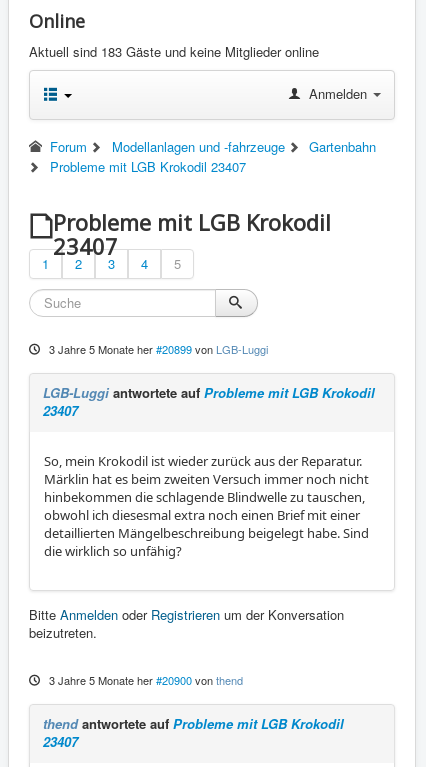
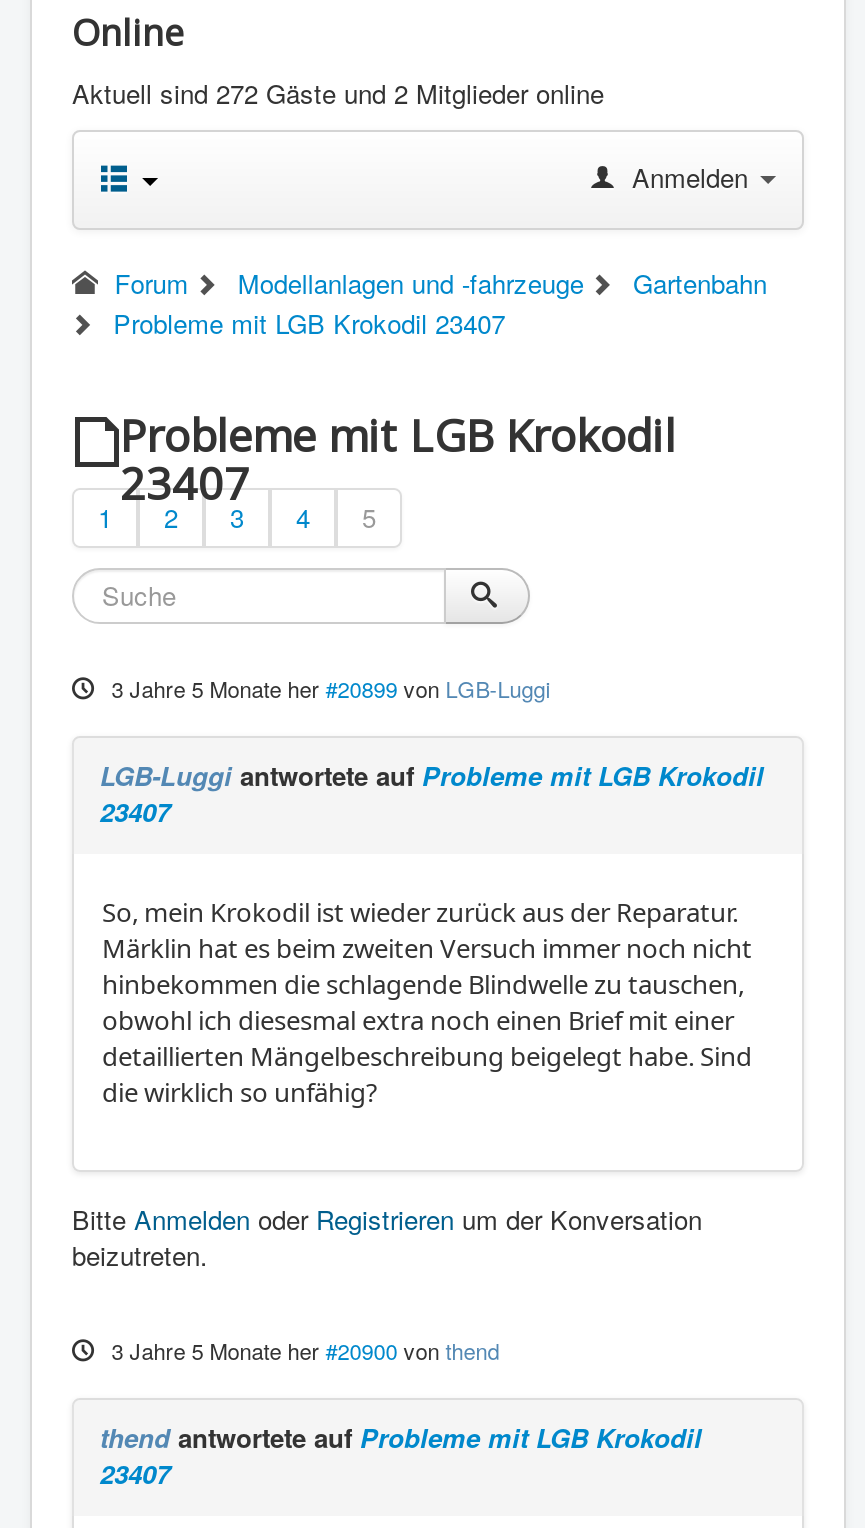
[29,42,319,61] Aktuell sind 183 Gäste und keine Mitglieder online -> [72,74,604,112] Aktuell sind 272 Gäste und 2 Mitglieder online

